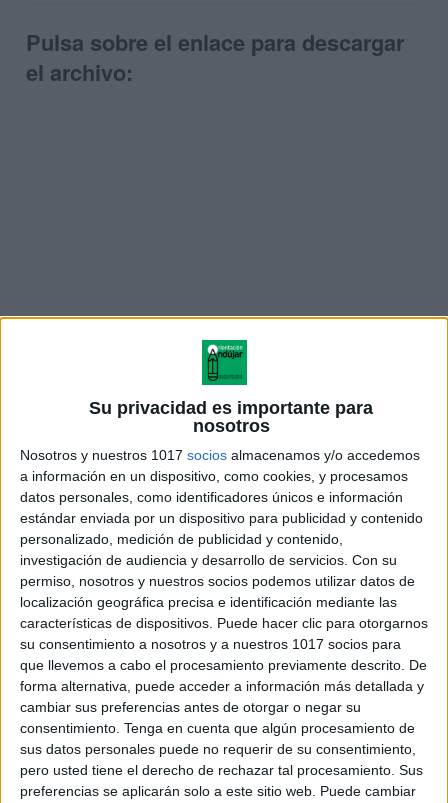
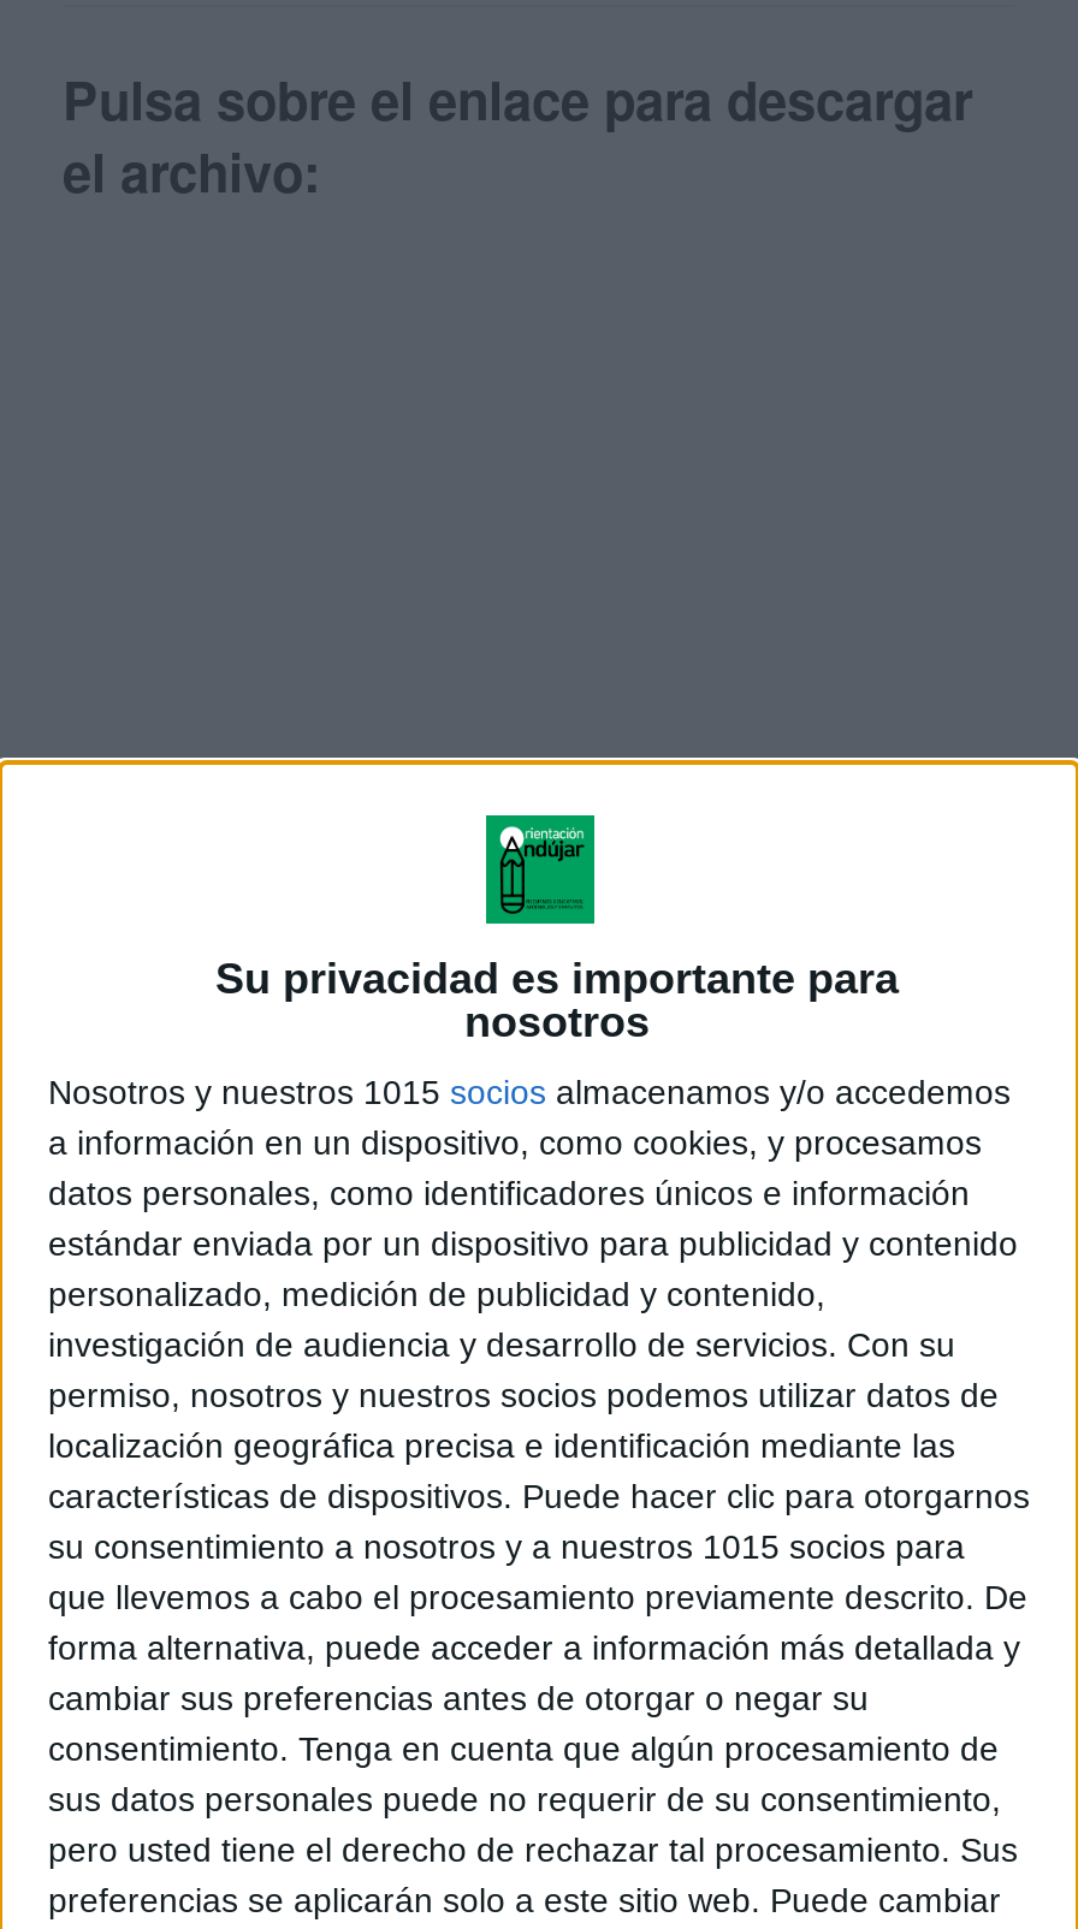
[20,447,420,463] Nosotros y nuestros 1017 socios almacenamos y/o accedemos -> [48,1073,1011,1111] Nosotros y nuestros 1015 socios almacenamos y/o accedemos
[20,636,401,652] su consentimiento a nosotros y a nuestros 1017 socios para -> [48,1527,965,1566] su consentimiento a nosotros y a nuestros 1015 socios para

